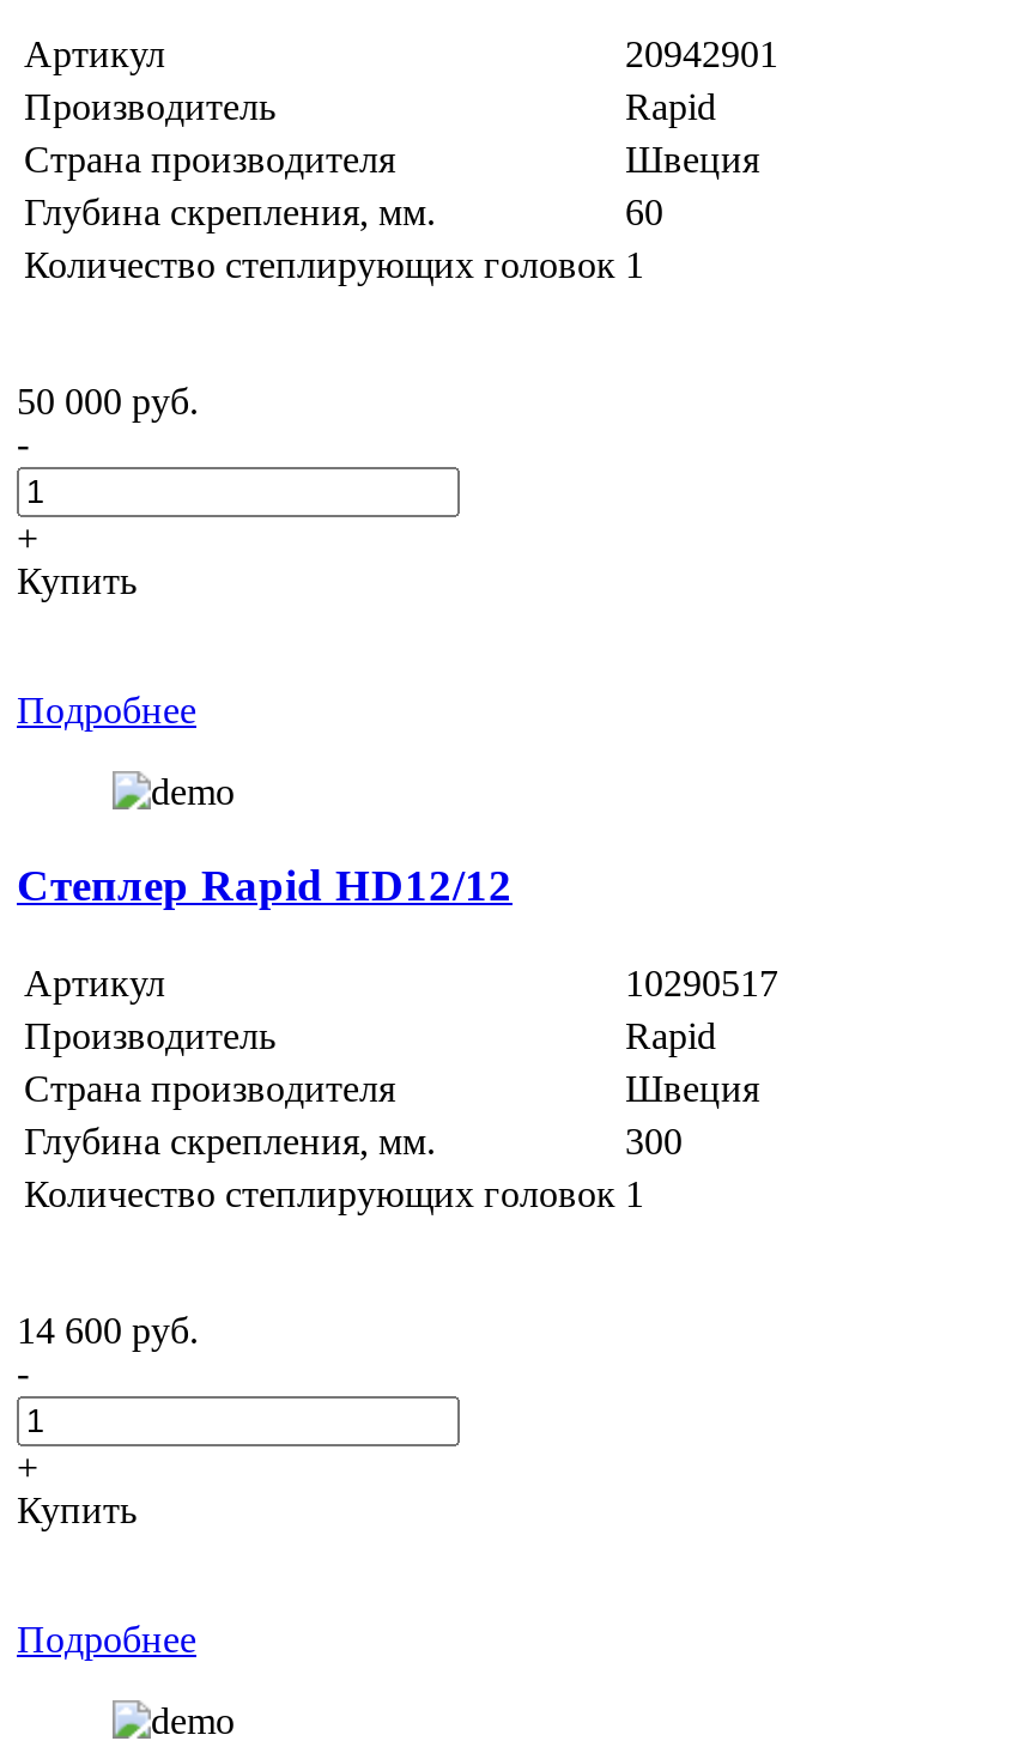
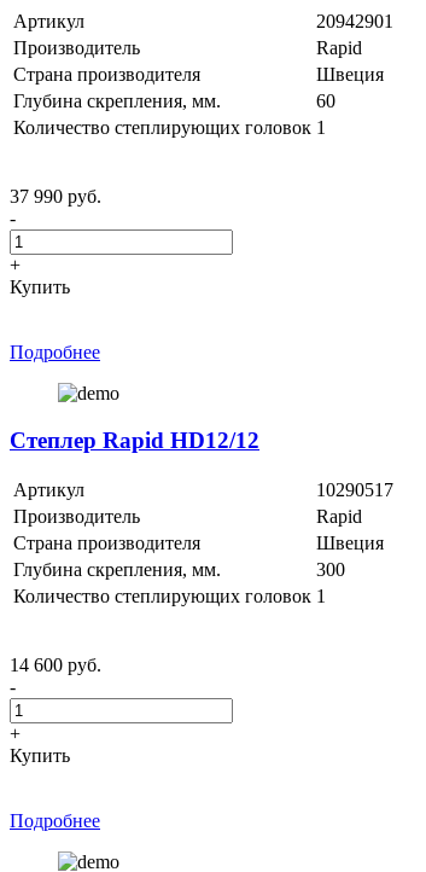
[17,381,199,421] 50 000 руб. -> [10,186,101,206] 37 990 руб.

